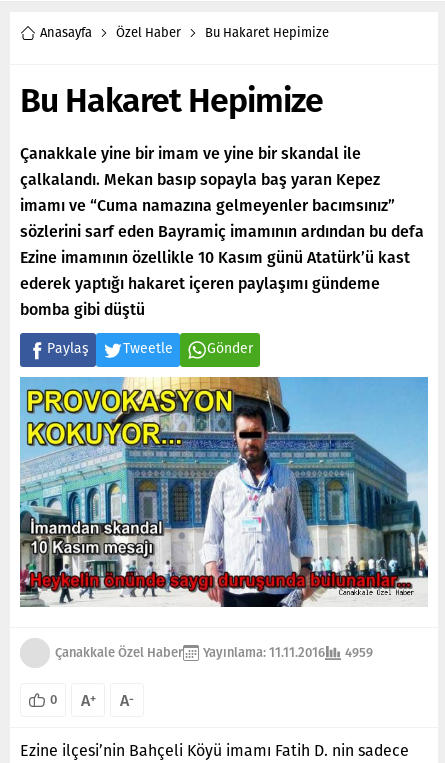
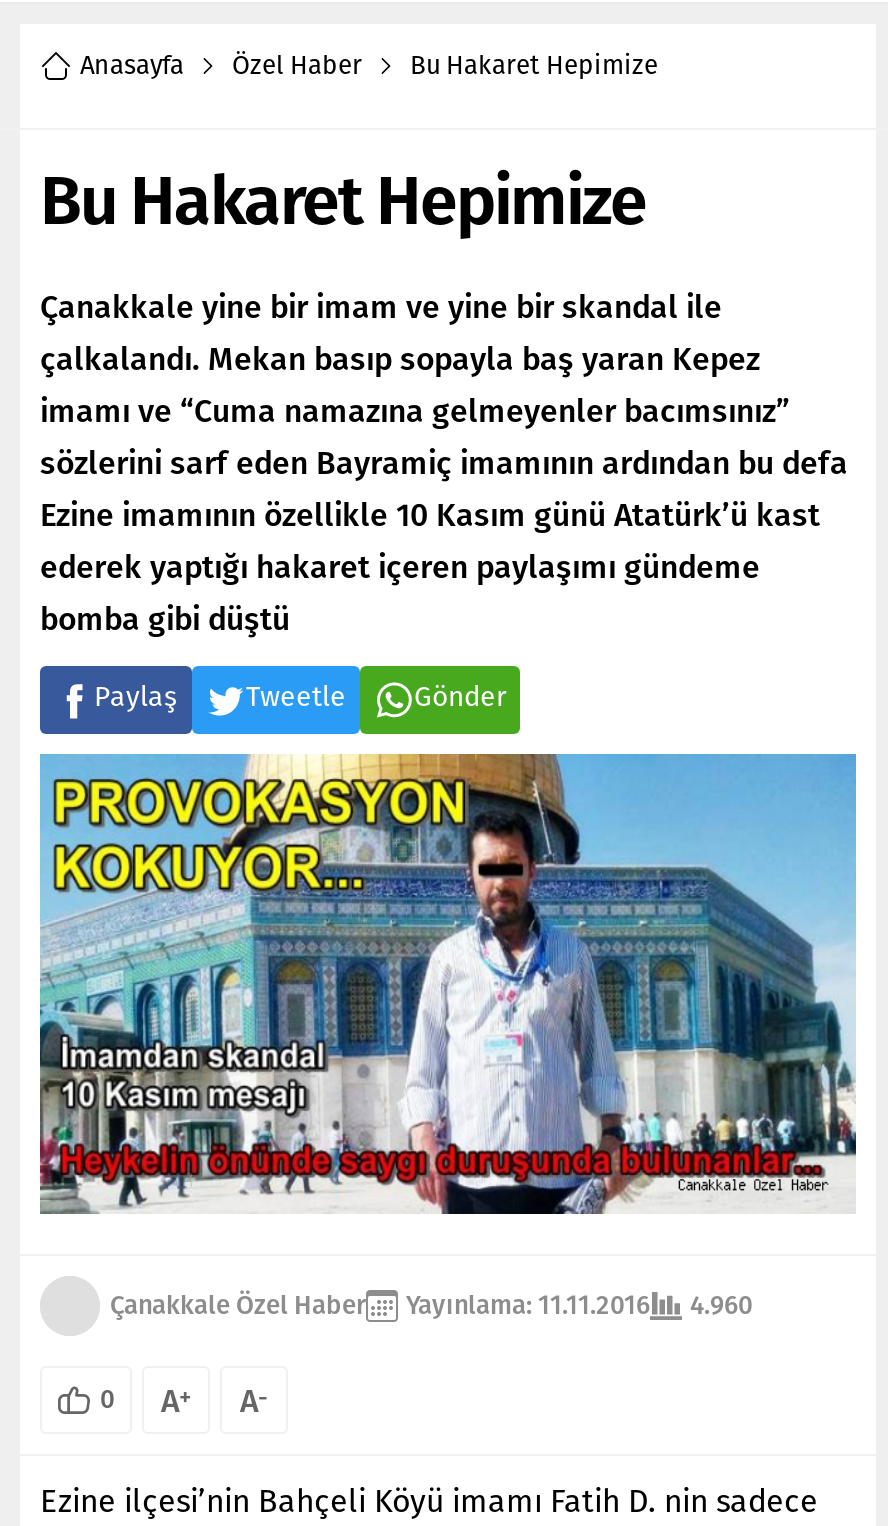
[55,645,373,660] Çanakkale Özel Haber Yayınlama: 11.11.2016 4959 -> [110,1290,752,1320] Çanakkale Özel Haber Yayınlama: 11.11.2016 4.960

